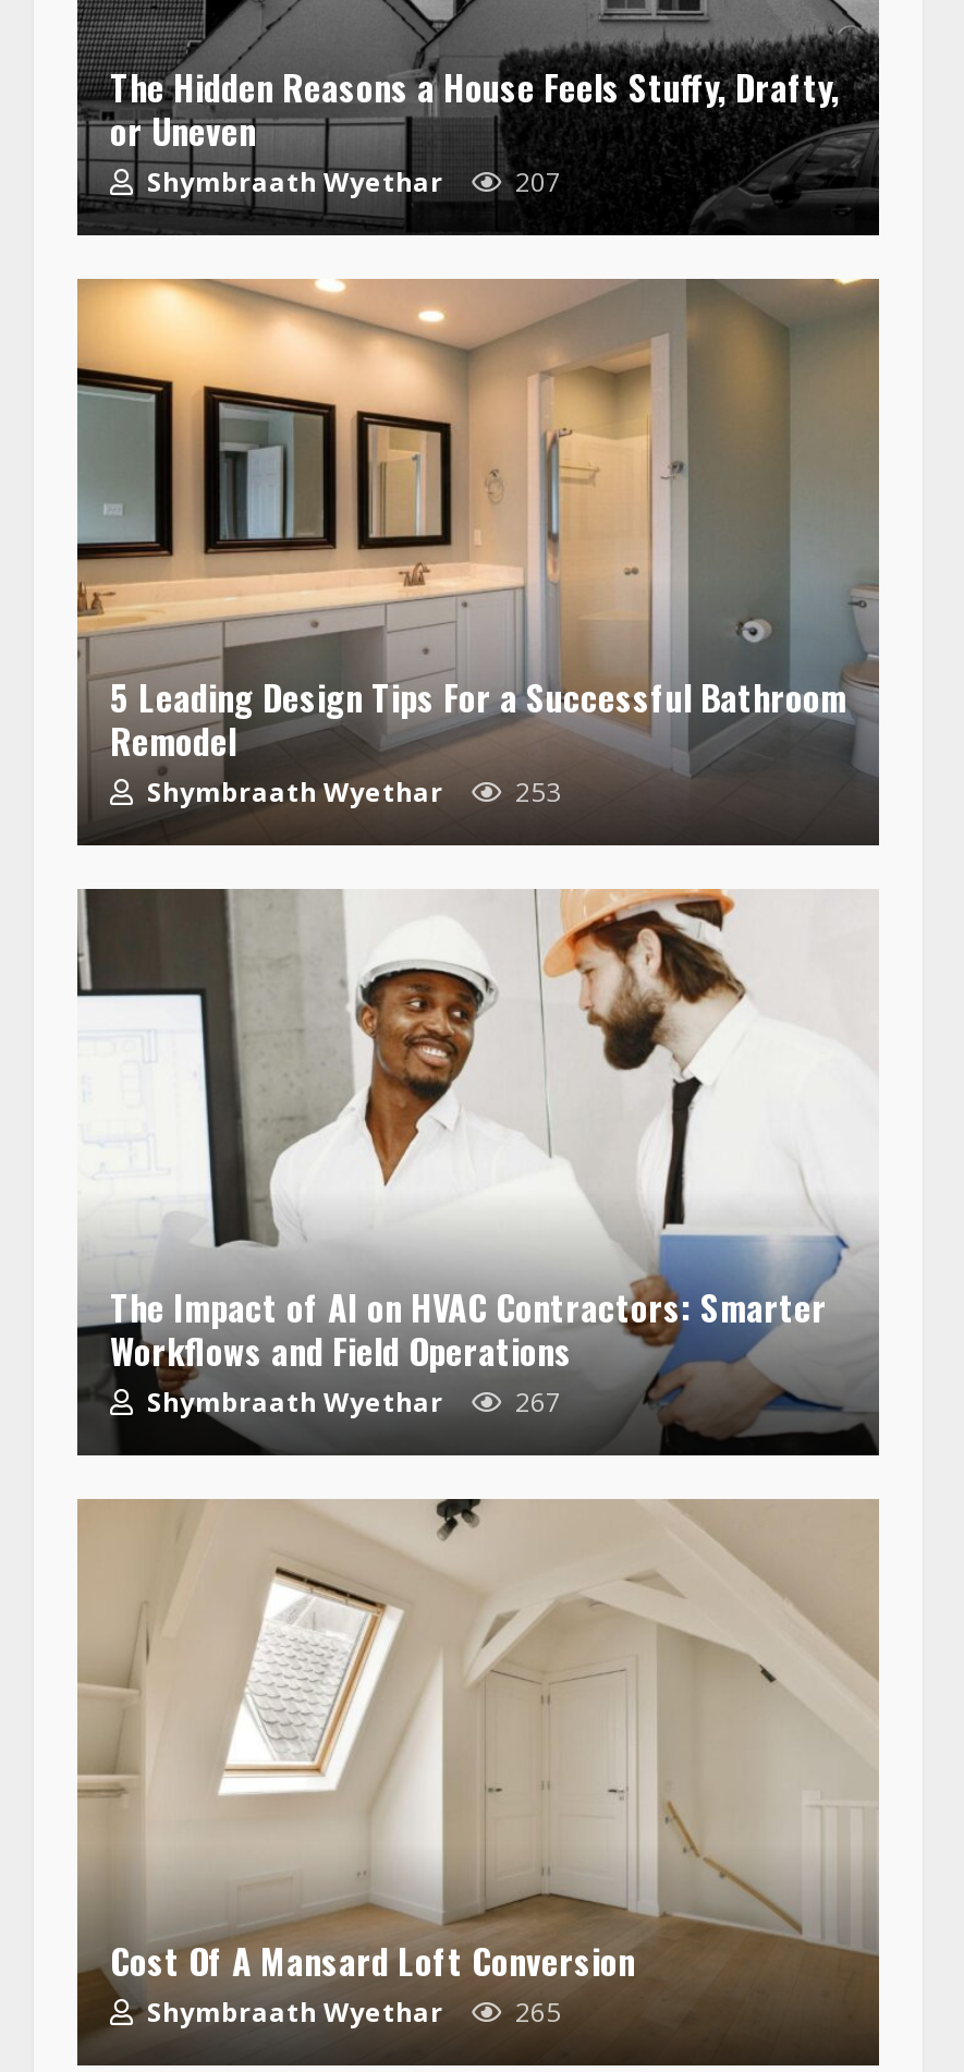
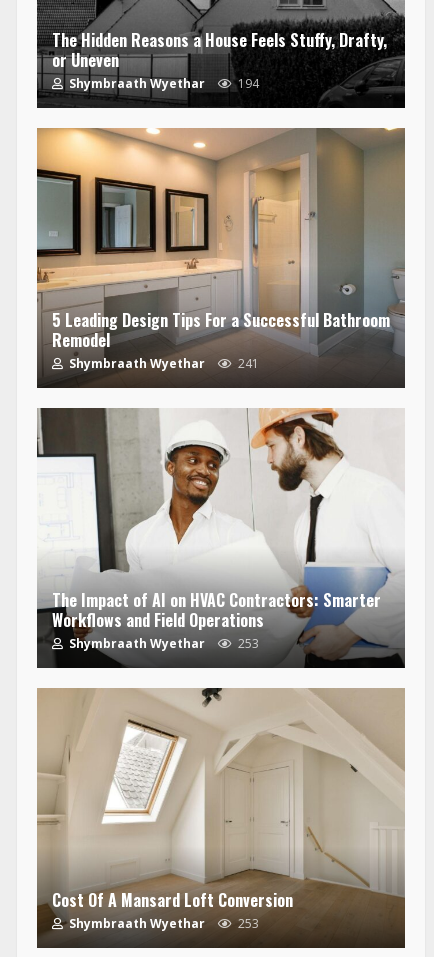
[141,163,561,200] Shymbraath Wyethar 207 -> [66,75,259,92] Shymbraath Wyethar 194
[141,773,561,810] Shymbraath Wyethar 253 -> [66,355,259,372] Shymbraath Wyethar 241
[141,1383,561,1420] Shymbraath Wyethar 267 -> [66,635,259,652] Shymbraath Wyethar 253
[141,1993,561,2030] Shymbraath Wyethar 265 -> [66,915,259,932] Shymbraath Wyethar 253

